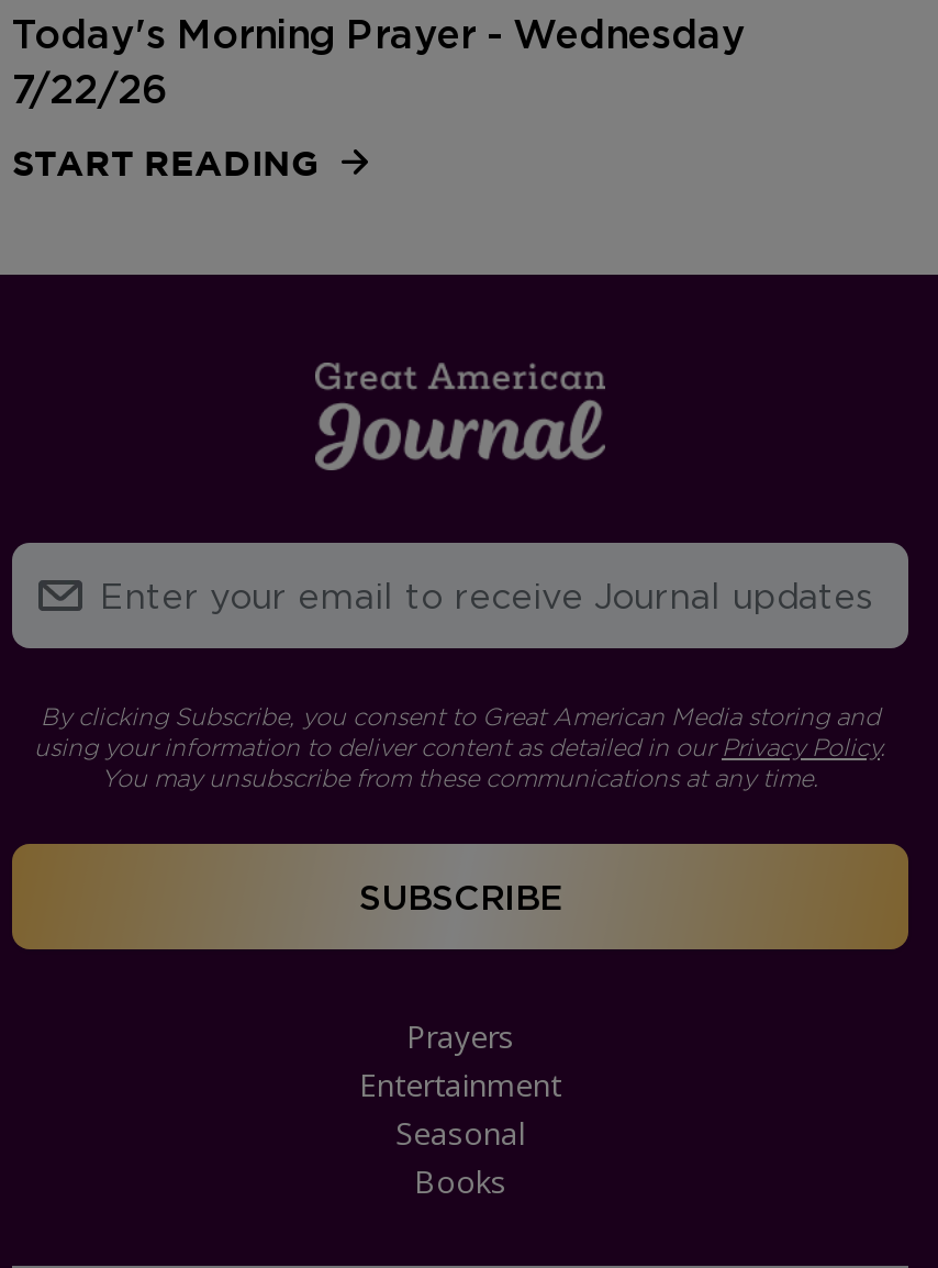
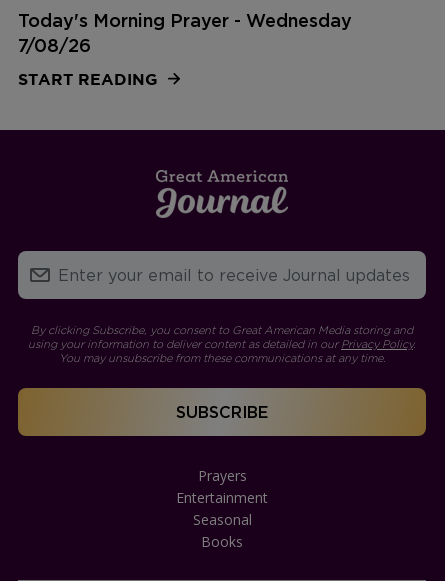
[12,65,168,115] 7/22/26 -> [18,34,91,57] 7/08/26

